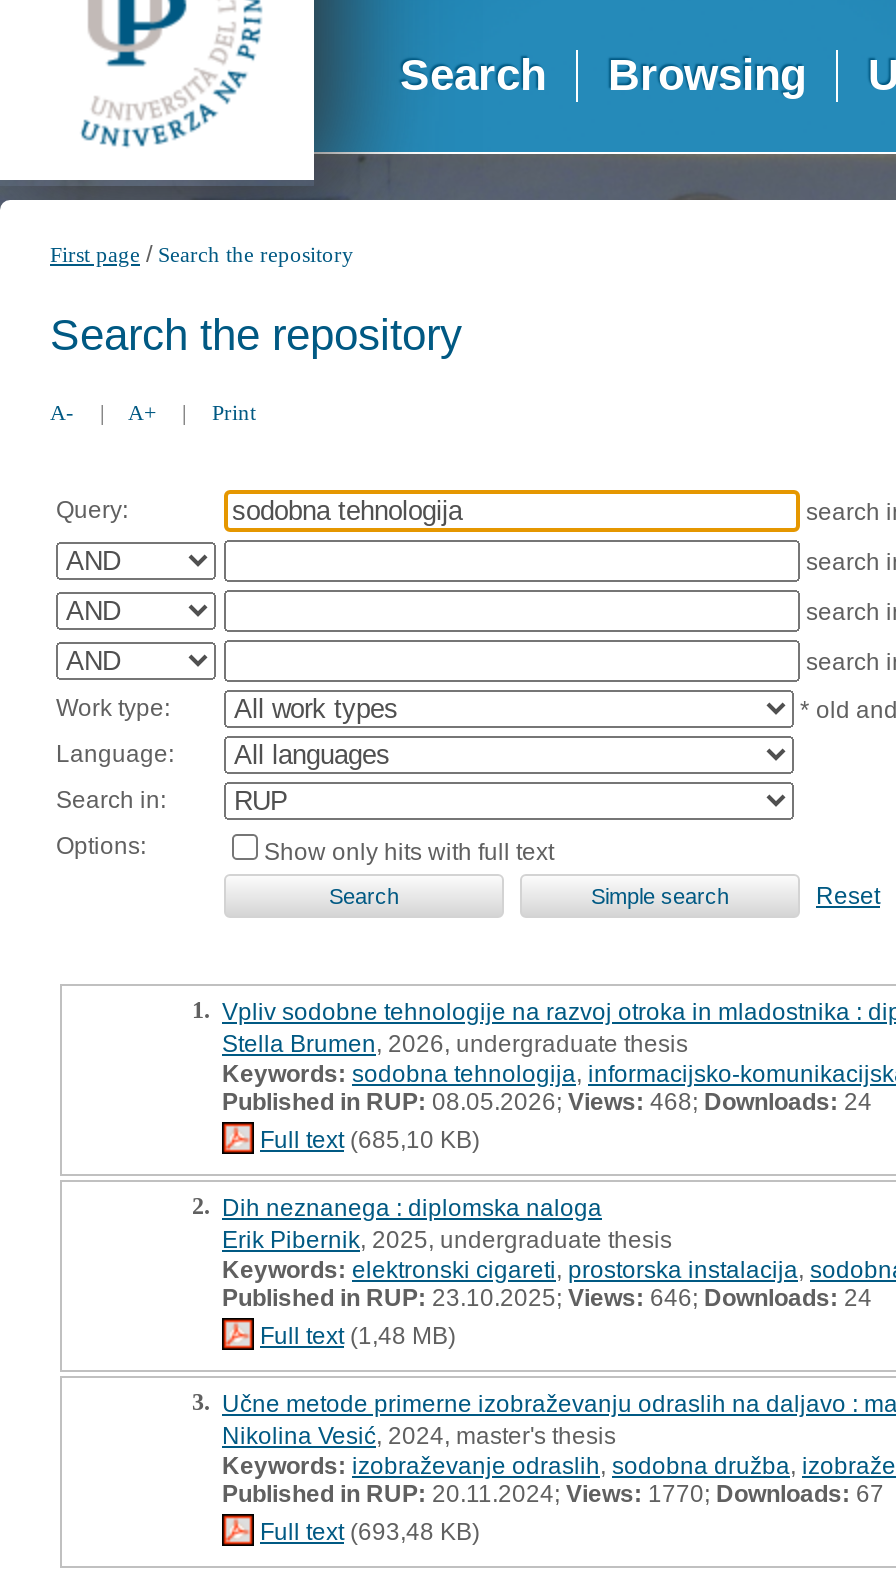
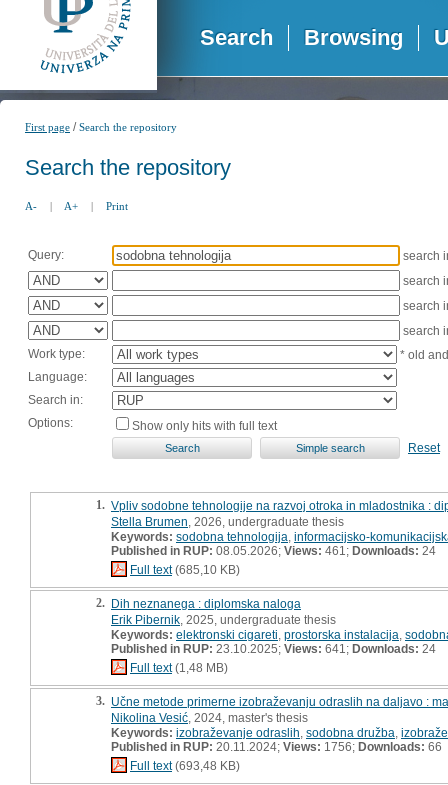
[222,1087,872,1115] Published in RUP:08.05.2026;Views:468;Downloads:24 -> [111,543,436,557] Published in RUP:08.05.2026;Views:461;Downloads:24
[222,1283,872,1311] Published in RUP:23.10.2025; Views:646;Downloads:24 -> [111,641,436,655] Published in RUP:23.10.2025; Views:641;Downloads:24
[222,1479,884,1507] Published in RUP:20.11.2024;Views:1770;Downloads:67 -> [111,739,442,753] Published in RUP:20.11.2024;Views:1756;Downloads:66

